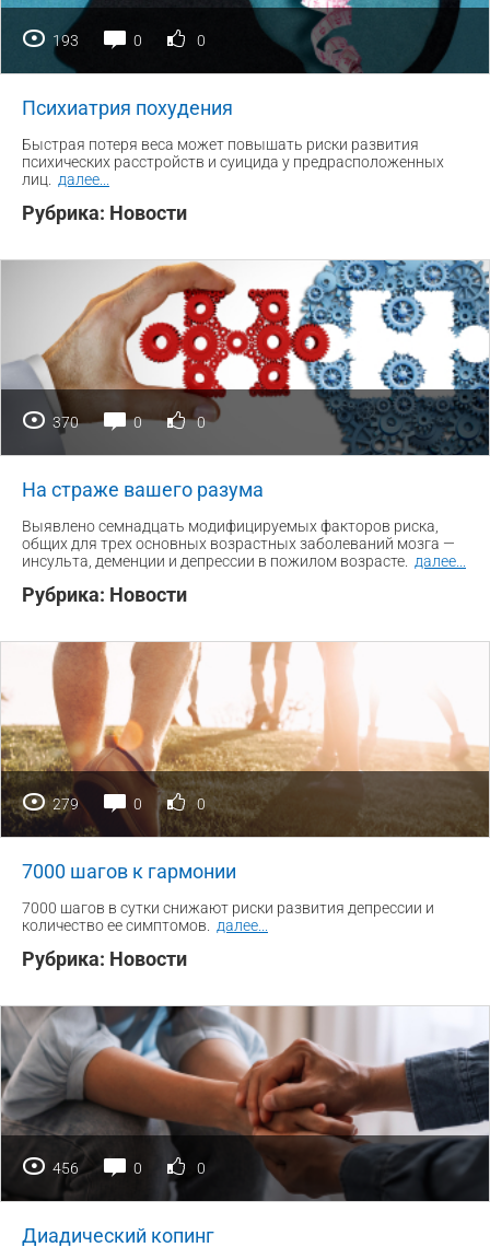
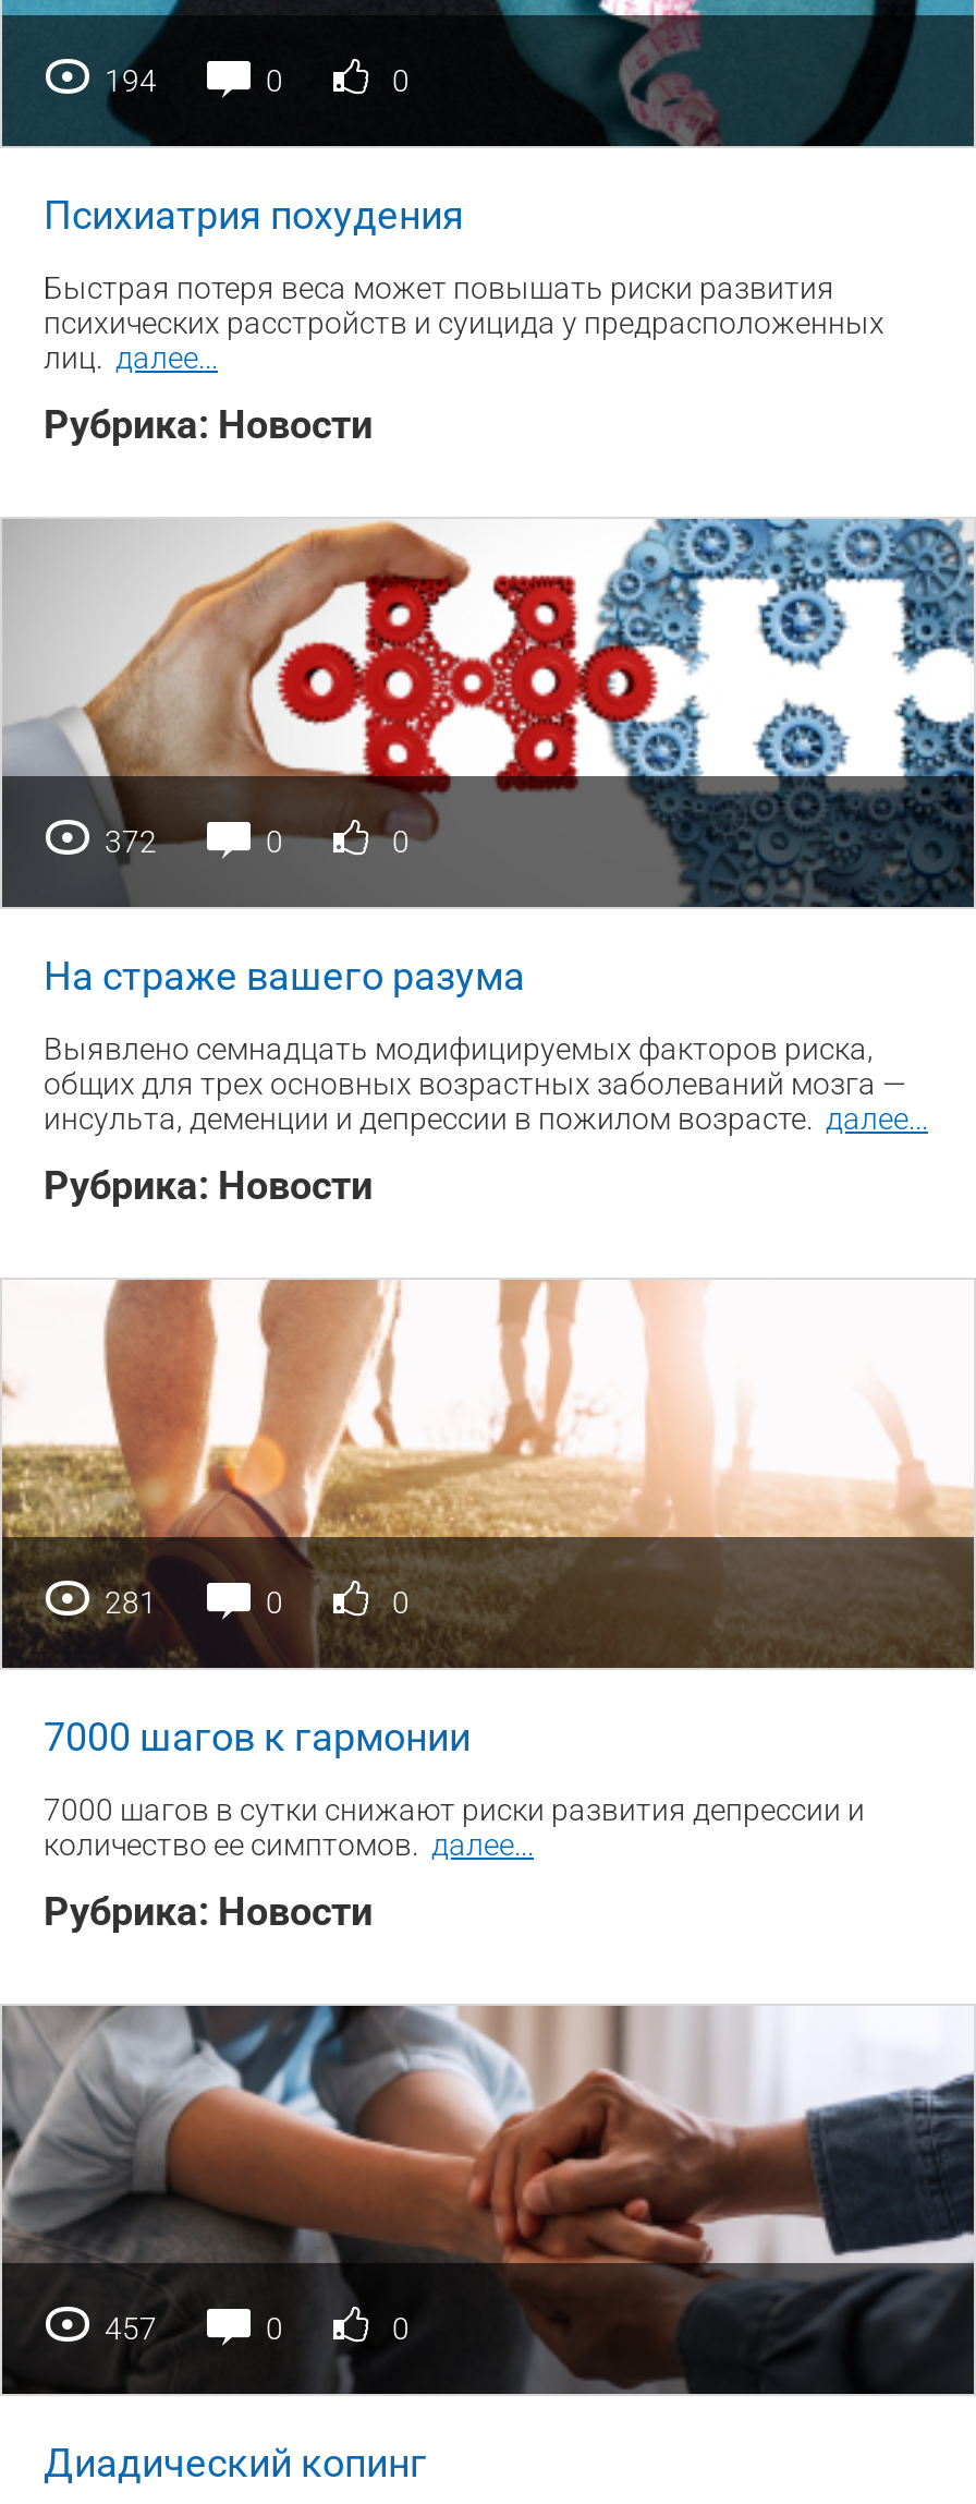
[52,32,79,49] 193 -> [105,63,157,98] 194
[52,413,79,431] 370 -> [105,824,157,859] 372
[52,795,79,813] 279 -> [105,1585,157,1620] 281
[52,1159,79,1177] 456 -> [105,2311,157,2346] 457

